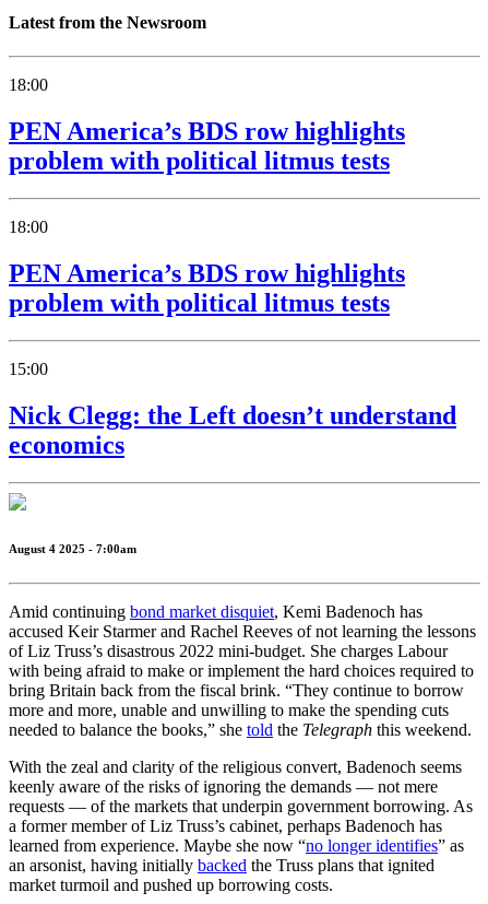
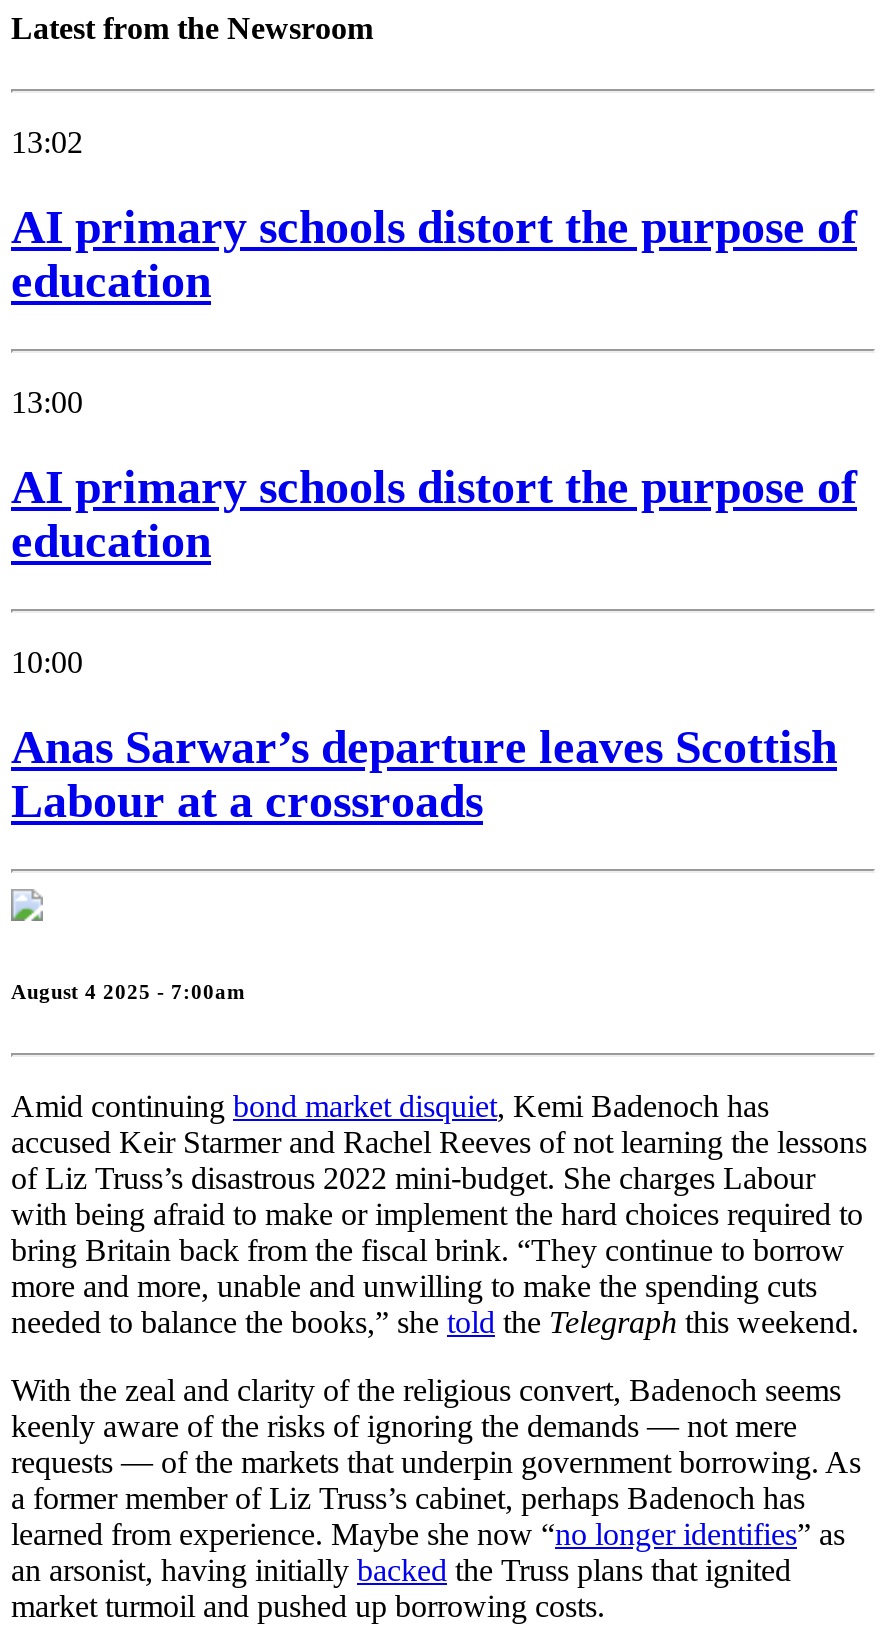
[9,76,48,94] 18:00 -> [11,126,83,160] 13:02
[9,117,405,175] PEN America’s BDS row highlights | problem with political litmus tests -> [11,202,857,308] AI primary schools distort the purpose of | education
[9,218,48,236] 18:00 -> [11,385,83,419] 13:00
[9,259,405,317] PEN America’s BDS row highlights | problem with political litmus tests -> [11,461,857,567] AI primary schools distort the purpose of | education
[9,360,48,378] 15:00 -> [11,645,83,679] 10:00
[9,401,456,459] Nick Clegg: the Left doesn’t understand | economics -> [11,721,837,827] Anas Sarwar’s departure leaves Scottish | Labour at a crossroads

